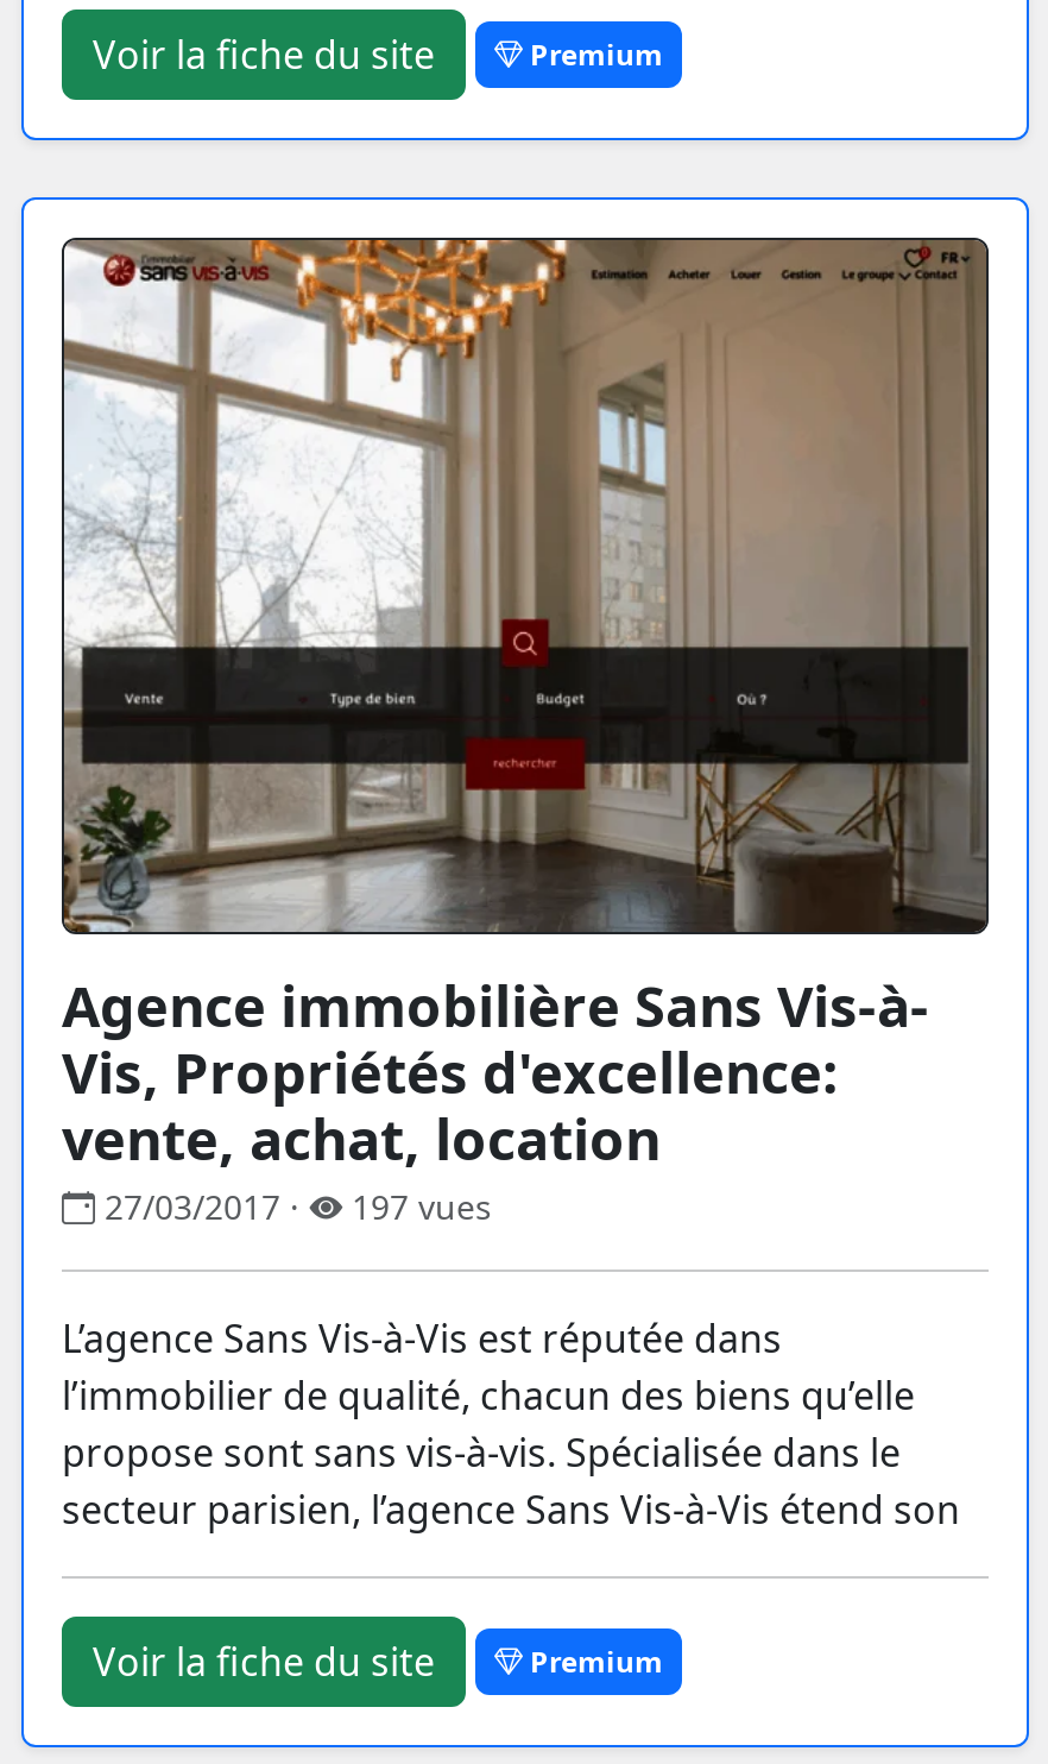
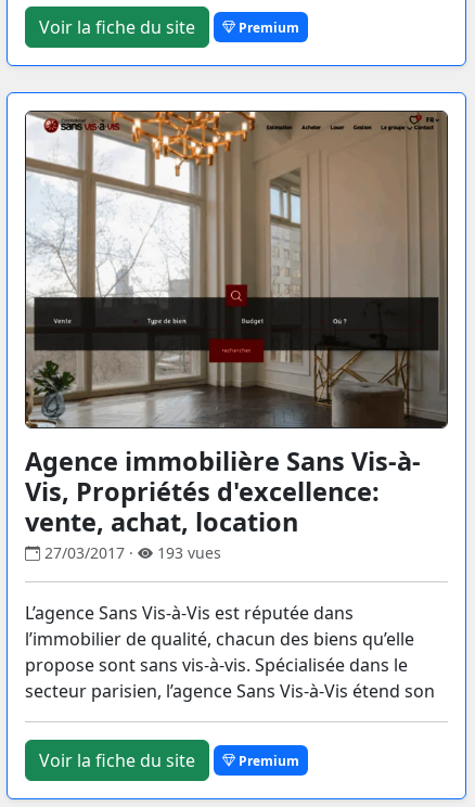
[95,1184,492,1229] 27/03/2017 · 197 vues -> [40,542,221,563] 27/03/2017 · 193 vues

